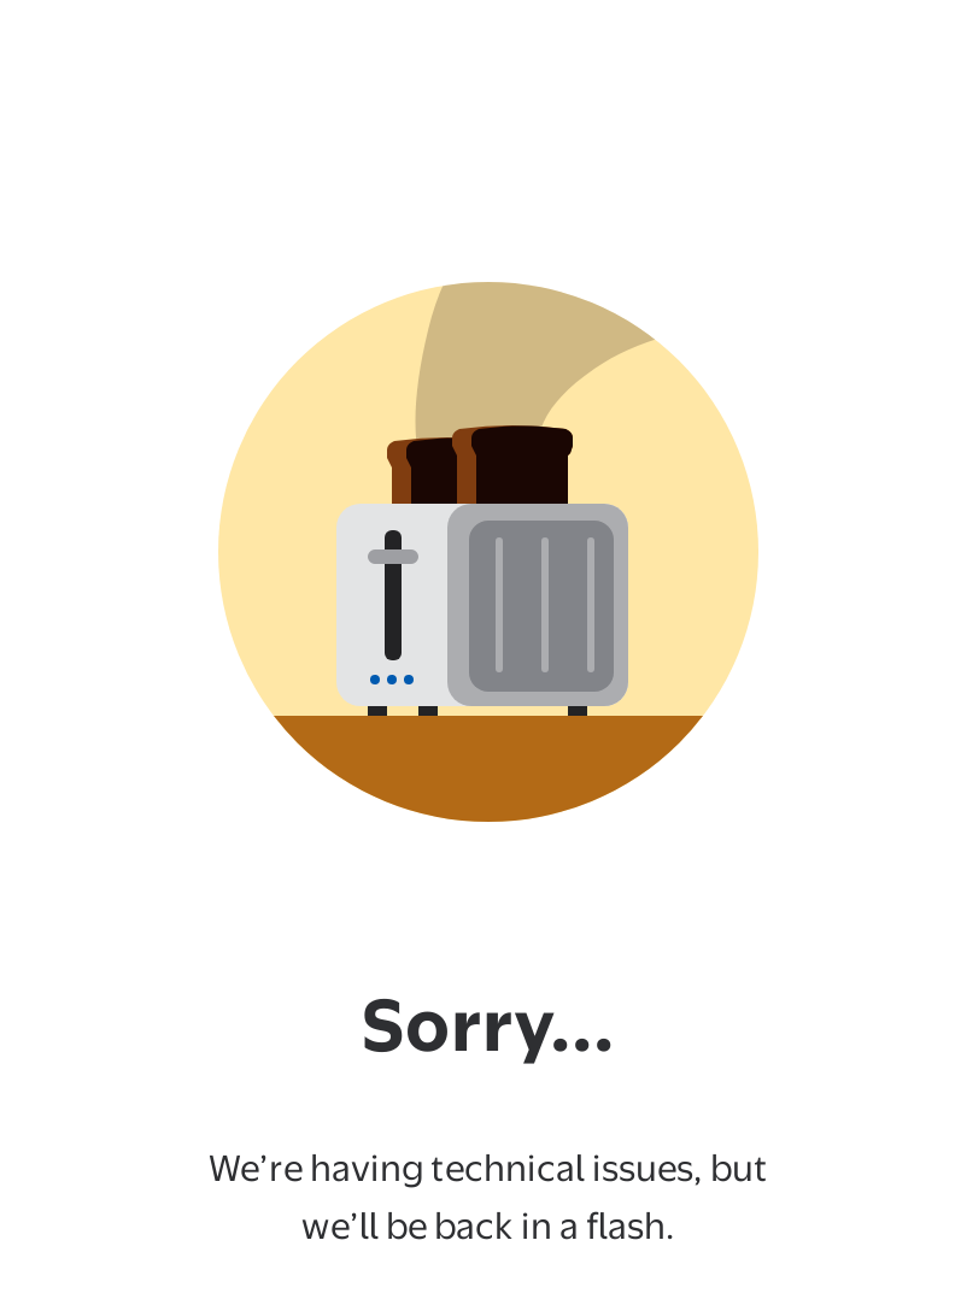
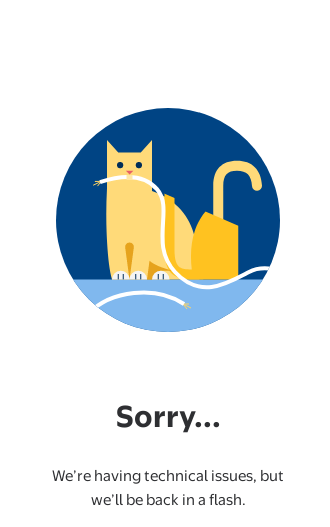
[218,280,758,824] [image] -> [55,107,281,333] [image]

